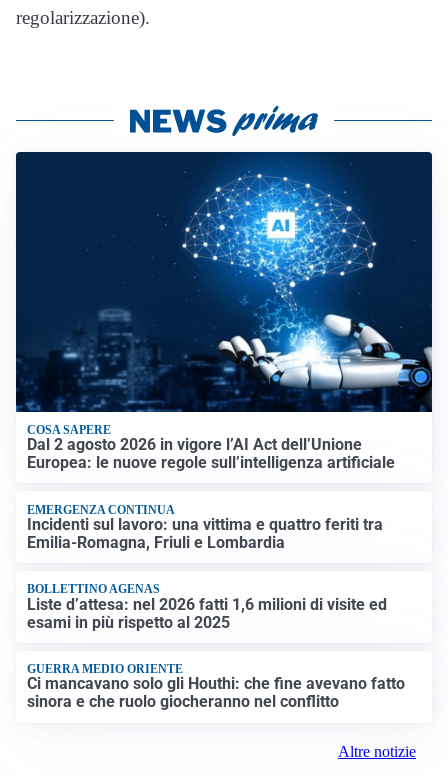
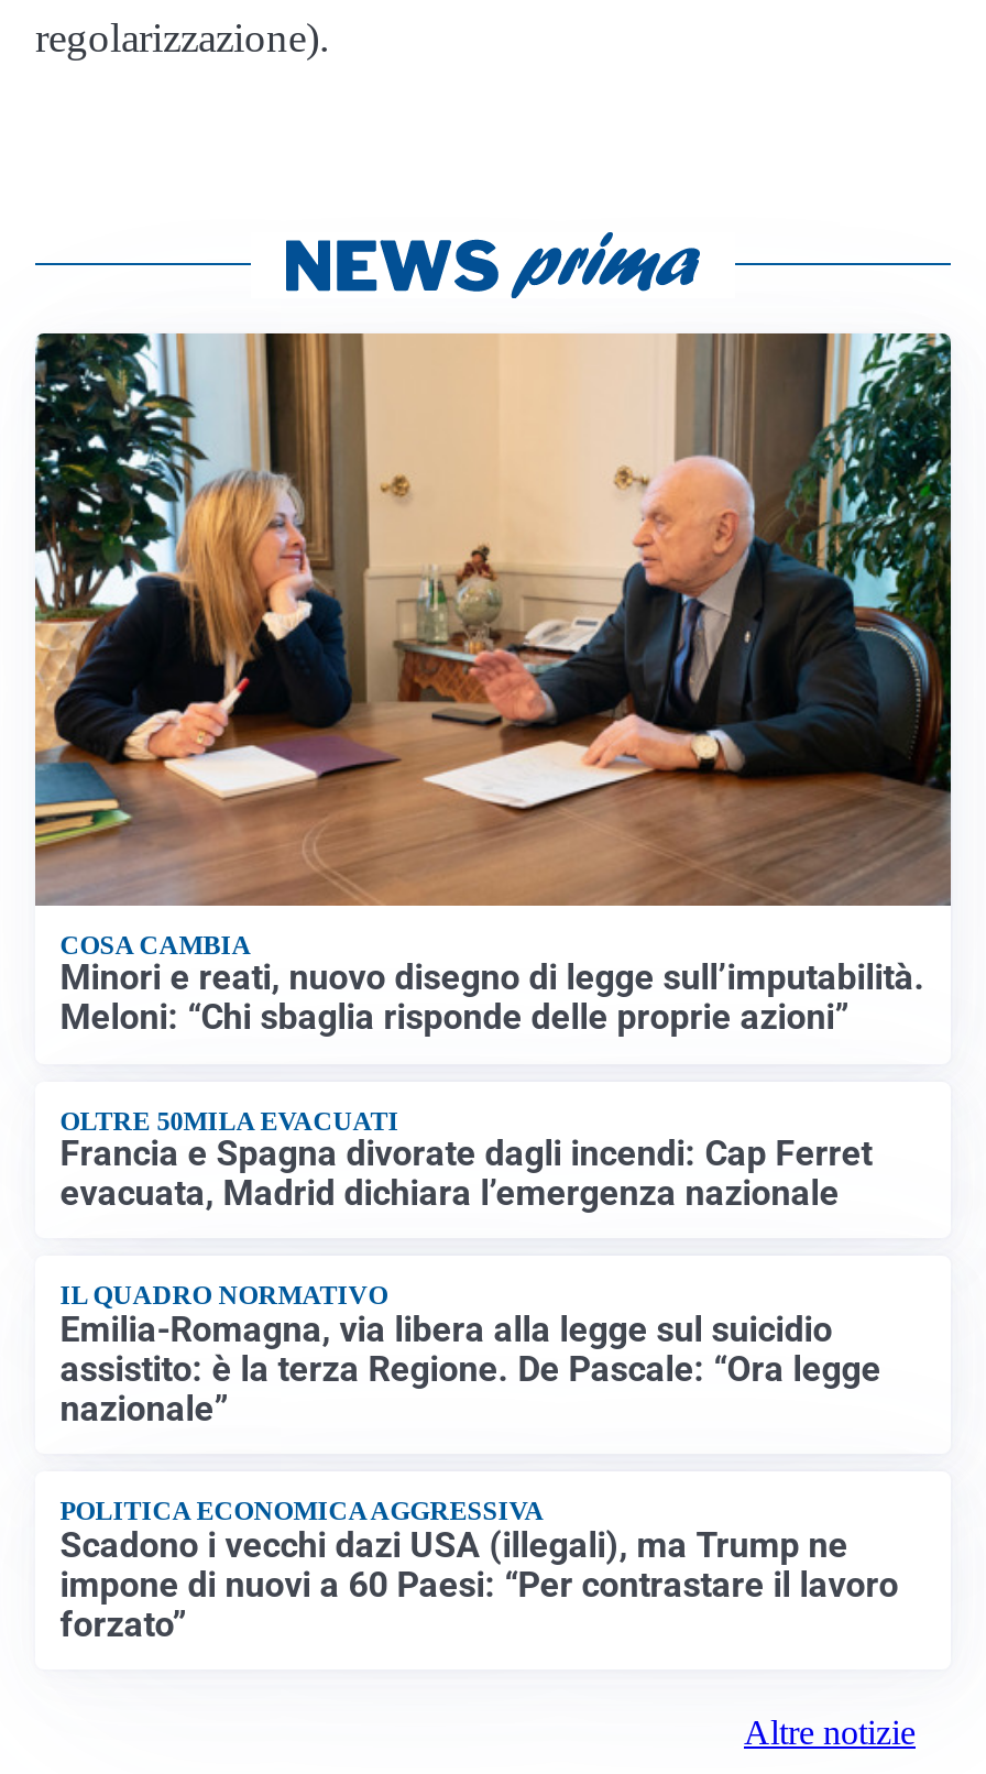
[15,151,433,472] [image] | COSA SAPERE | Dal 2 agosto 2026 in vigore l’AI Act dell’Unione | Europea: le nuove regole sull’intelligenza artificiale -> [33,331,953,1038] [image] | COSA CAMBIA | Minori e reati, nuovo disegno di legge sull’imputabilità. | Meloni: “Chi sbaglia risponde delle proprie azioni”
[27,502,383,552] EMERGENZA CONTINUA | Incidenti sul lavoro: una vittima e quattro feriti tra | Emilia-Romagna, Friuli e Lombardia -> [60,1105,872,1214] OLTRE 50MILA EVACUATI | Francia e Spagna divorate dagli incendi: Cap Ferret | evacuata, Madrid dichiara l’emergenza nazionale
[27,582,387,632] BOLLETTINO AGENAS | Liste d’attesa: nel 2026 fatti 1,6 milioni di visite ed | esami in più rispetto al 2025 -> [60,1281,881,1429] IL QUADRO NORMATIVO | Emilia-Romagna, via libera alla legge sul suicidio | assistito: è la terza Regione. De Pascale: “Ora legge | nazionale”
[27,662,405,711] GUERRA MEDIO ORIENTE | Ci mancavano solo gli Houthi: che fine avevano fatto | sinora e che ruolo giocheranno nel conflitto -> [60,1496,898,1644] POLITICA ECONOMICA AGGRESSIVA | Scadono i vecchi dazi USA (illegali), ma Trump ne | impone di nuovi a 60 Paesi: “Per contrastare il lavoro | forzato”

